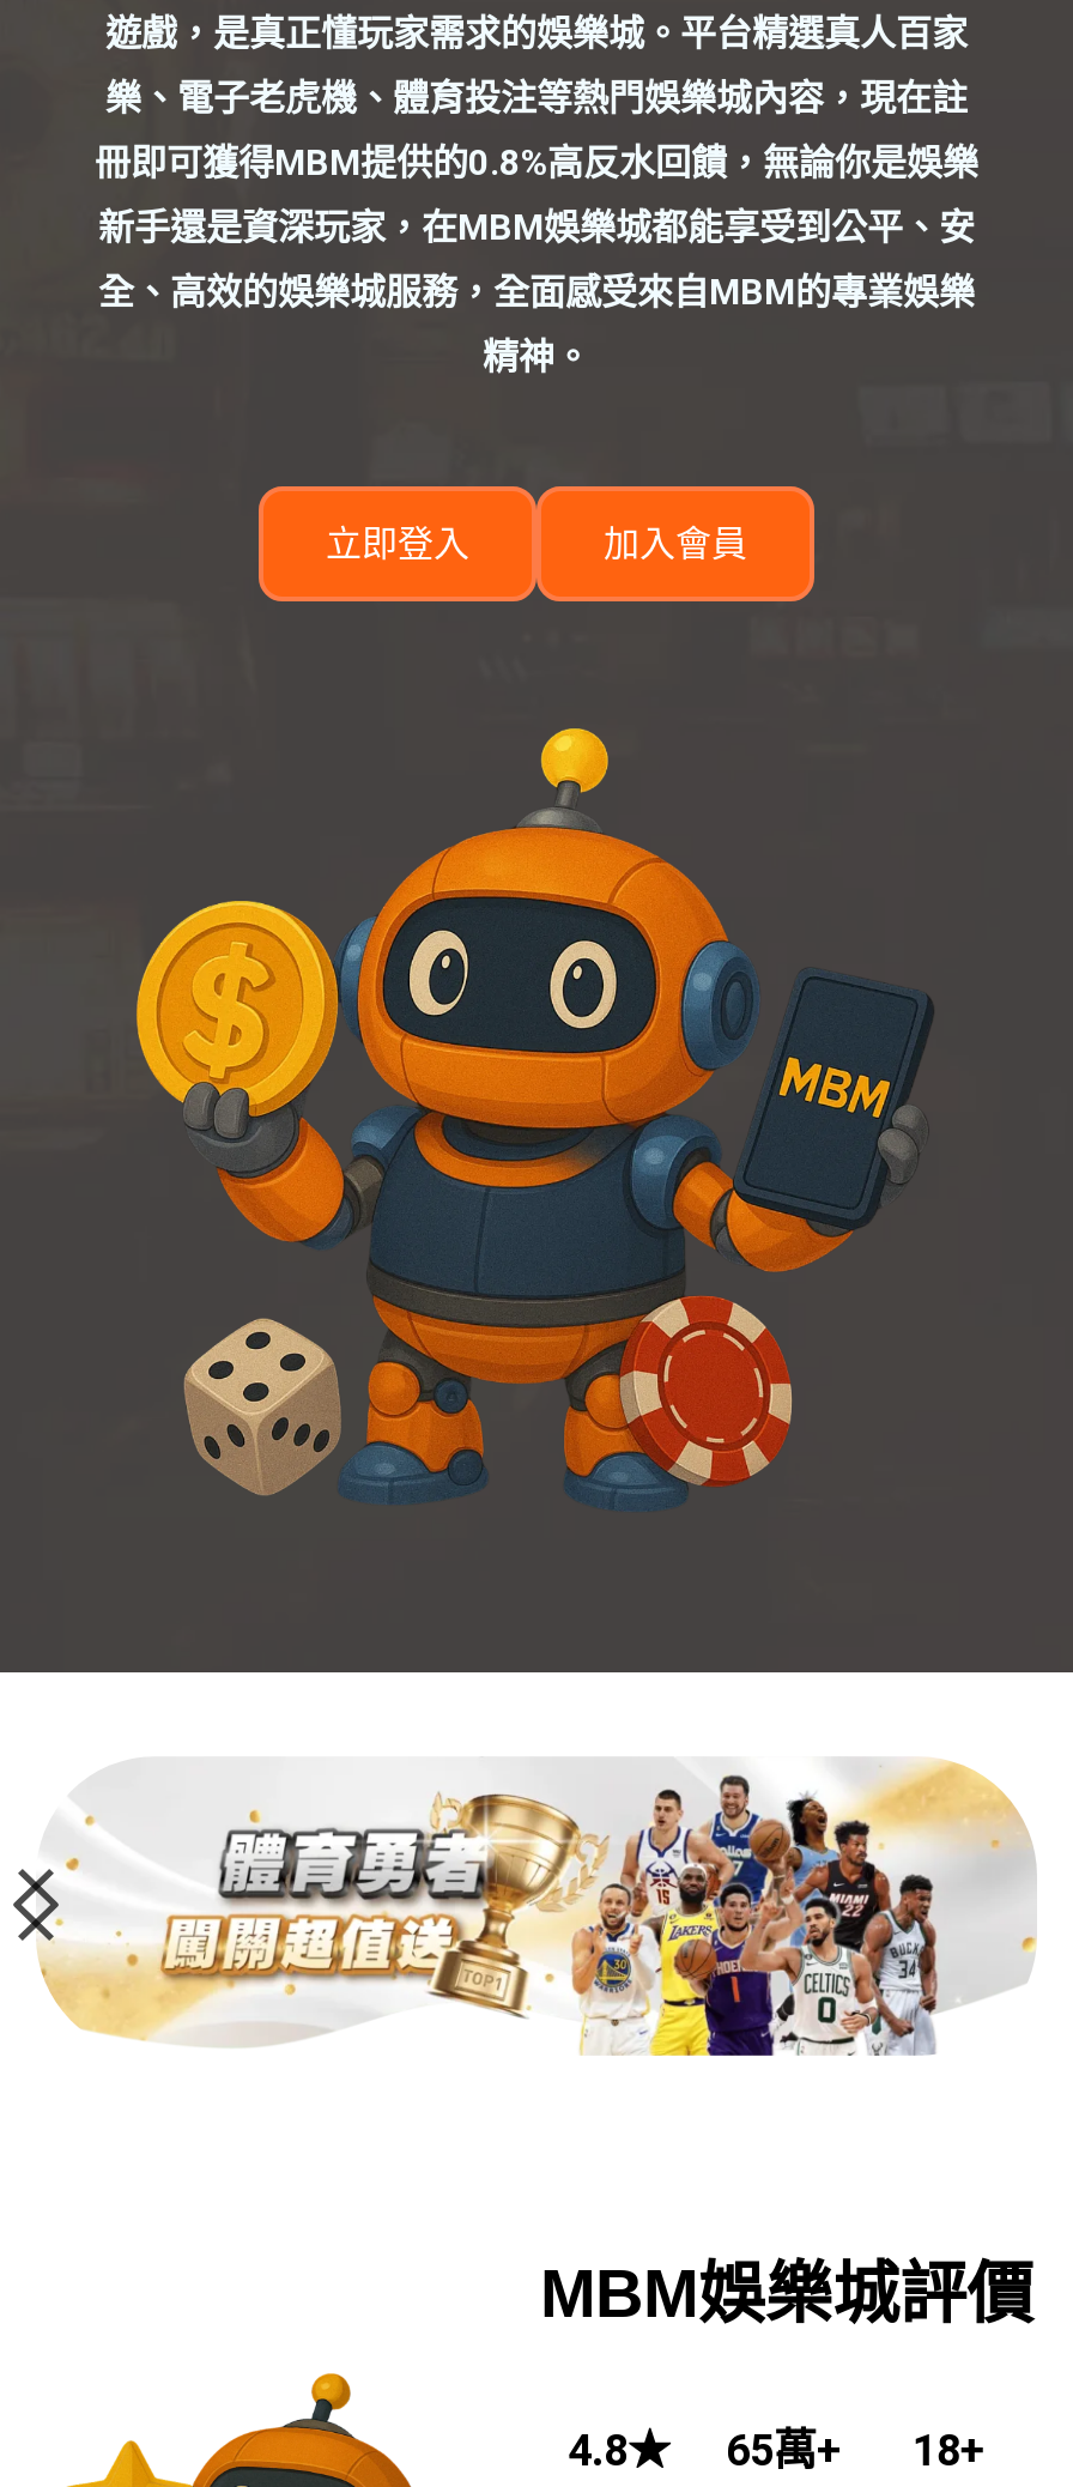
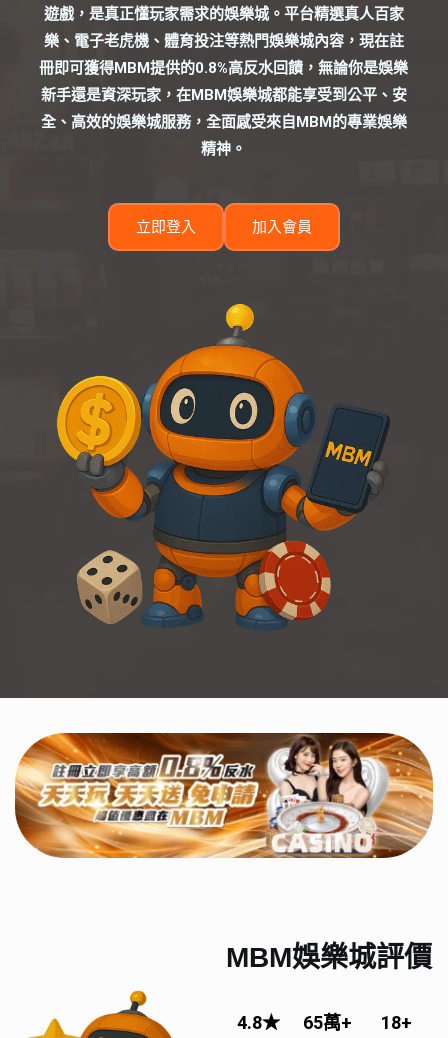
[12,1756,1037,2058] [image] -> [7,732,434,859] [image]

